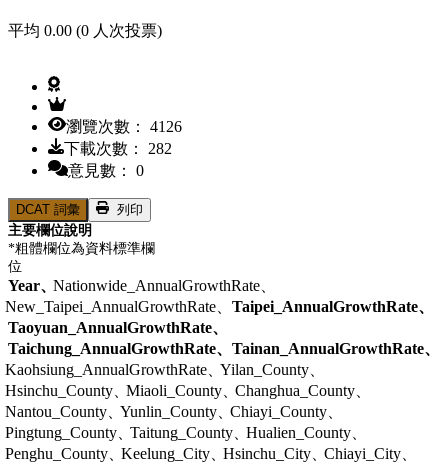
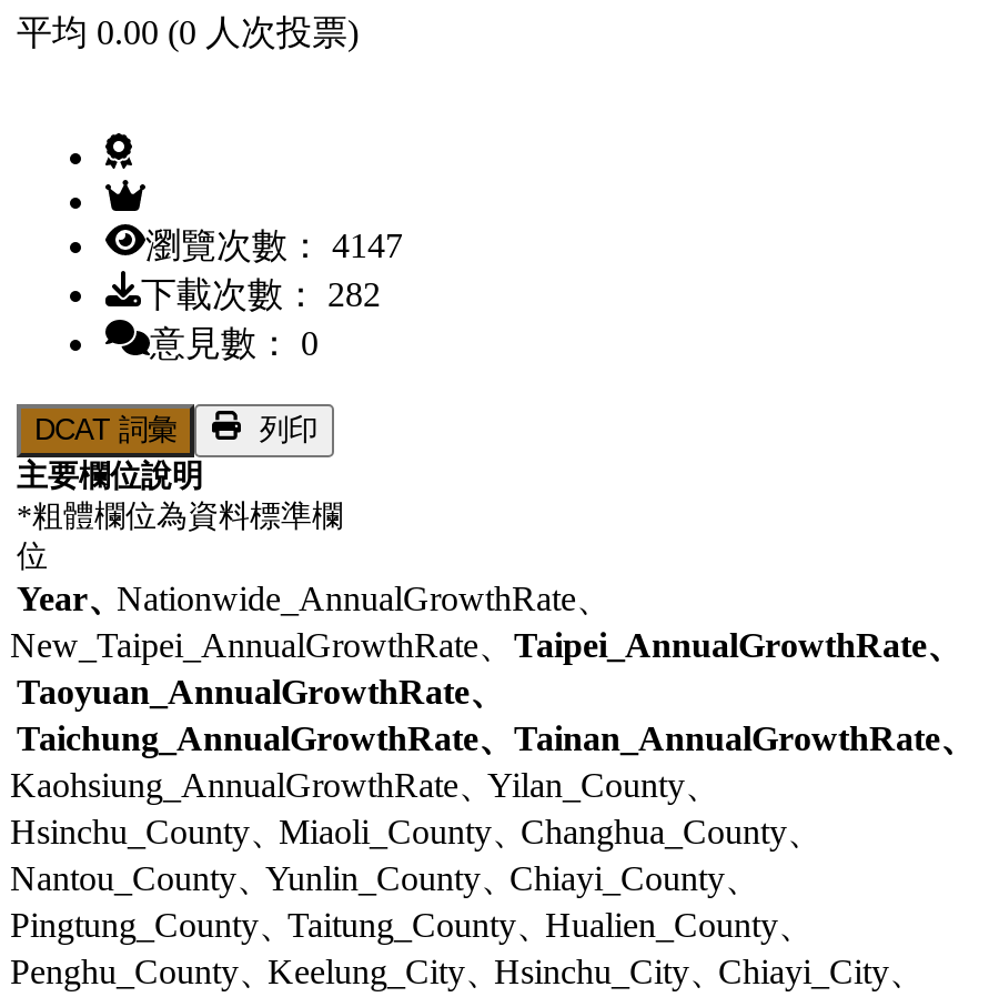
[66,118,182,135] 瀏覽次數： 4126 -> [145,226,403,264] 瀏覽次數： 4147

